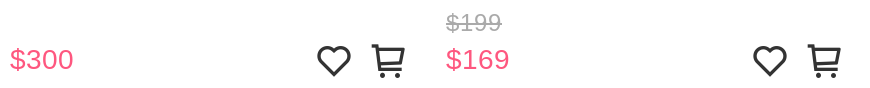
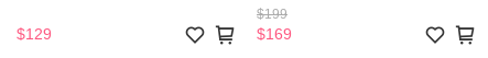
[10,43,74,75] $300 -> [17,25,52,43] $129

